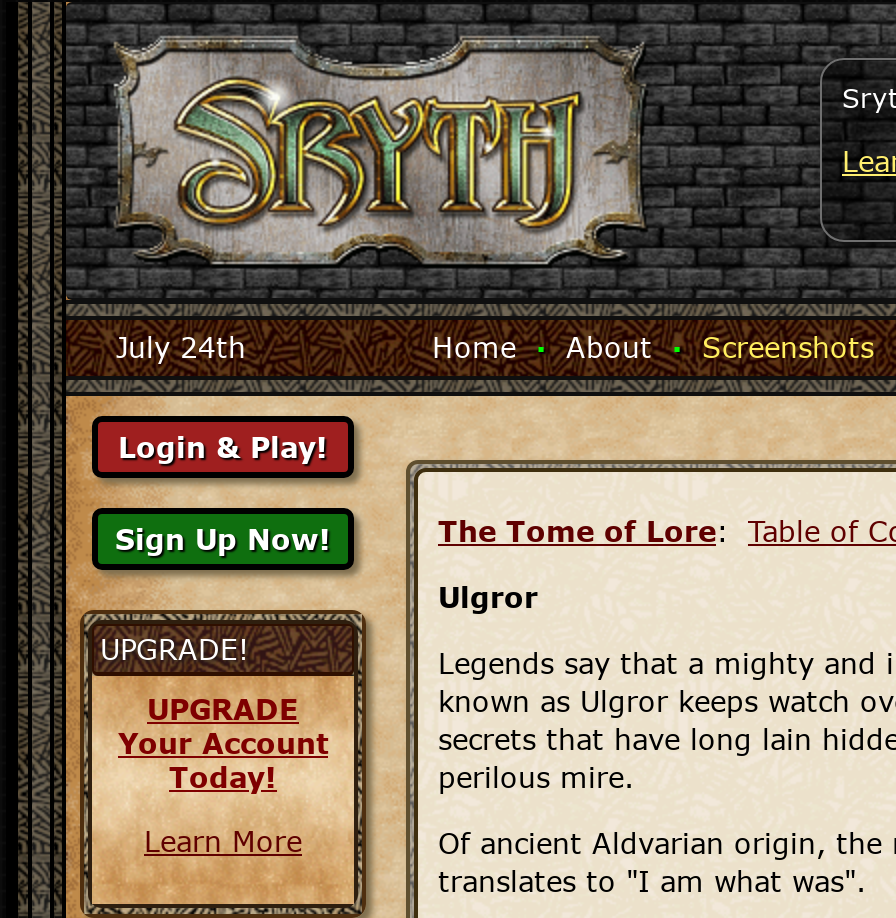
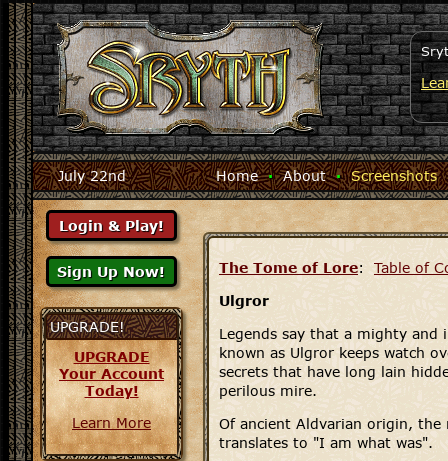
[66,330,246,364] July 24th -> [33,167,126,184] July 22nd

